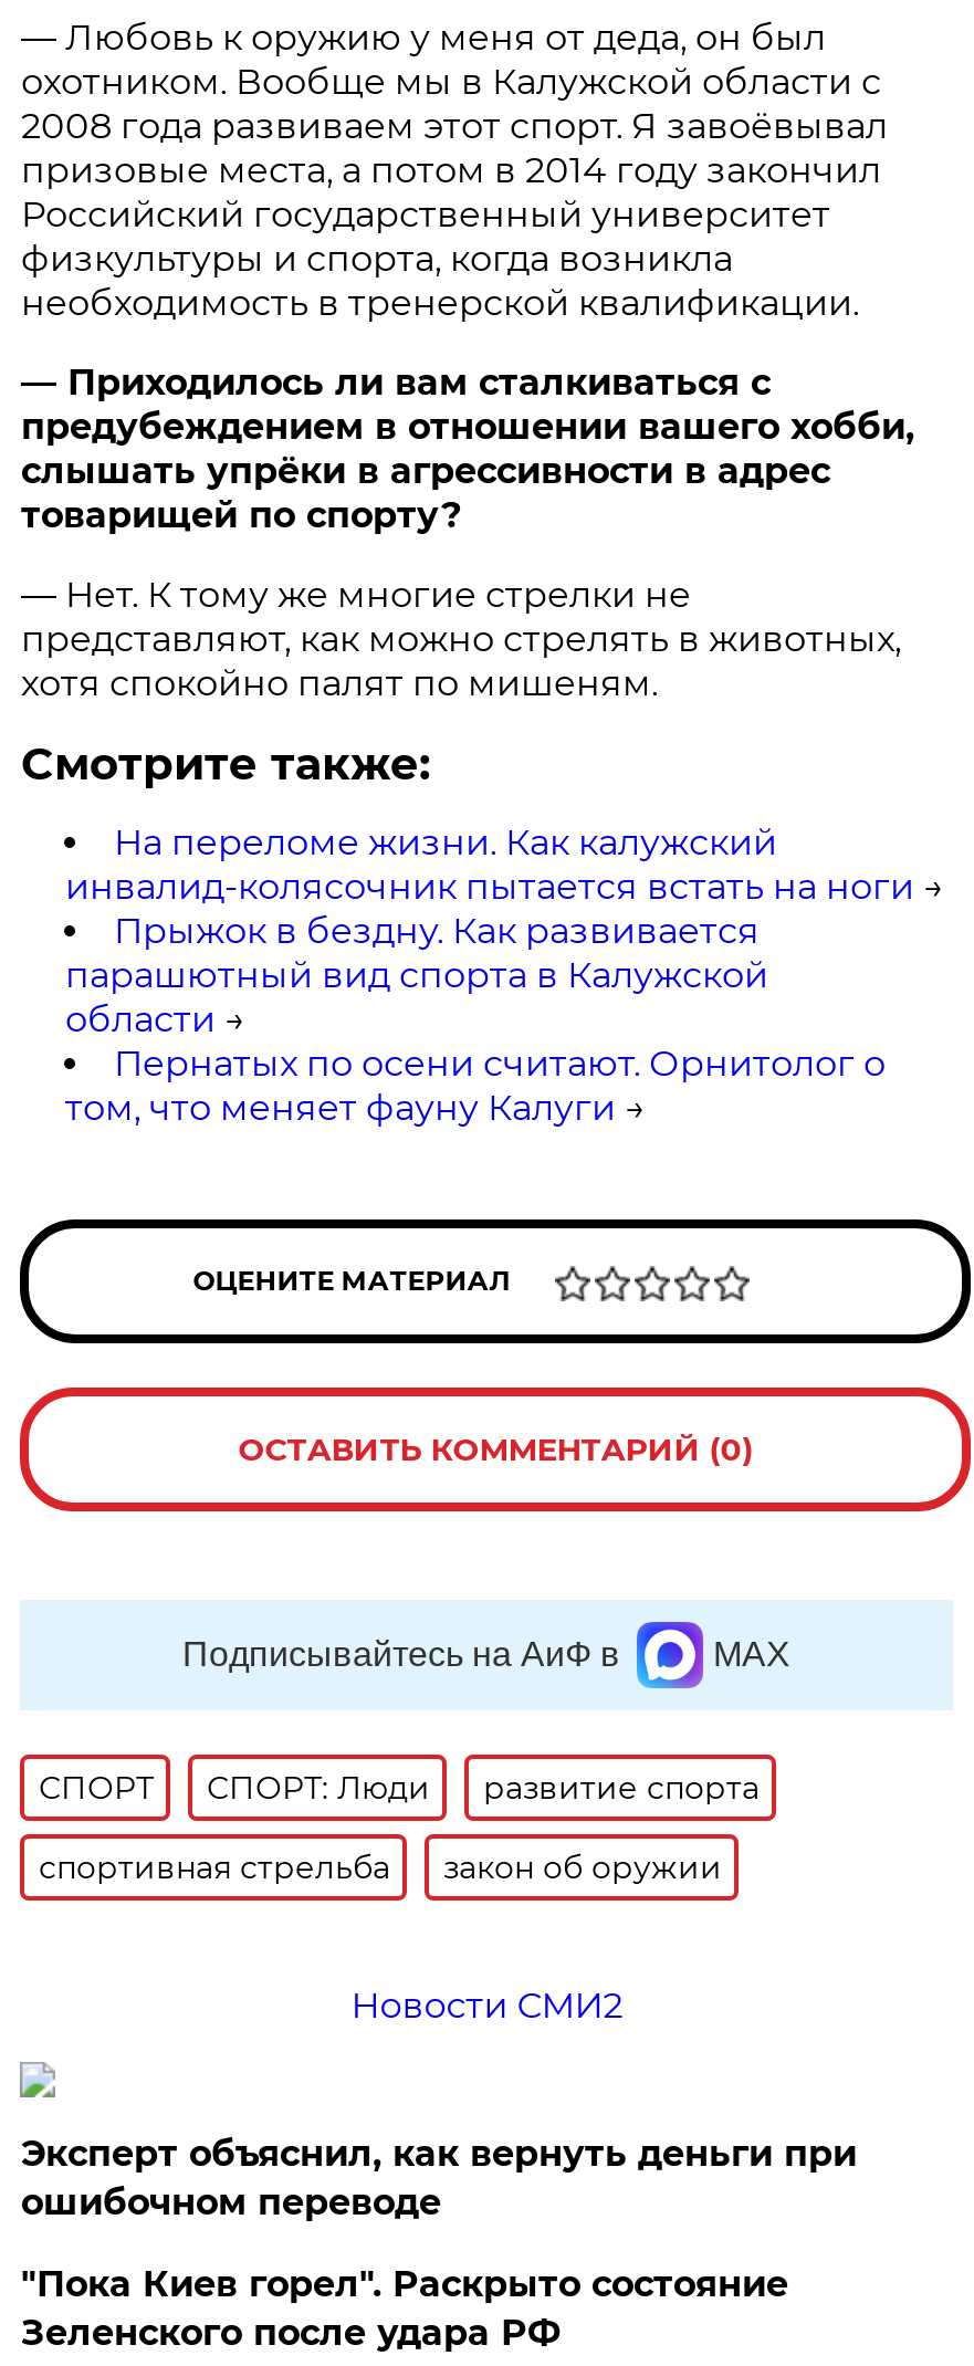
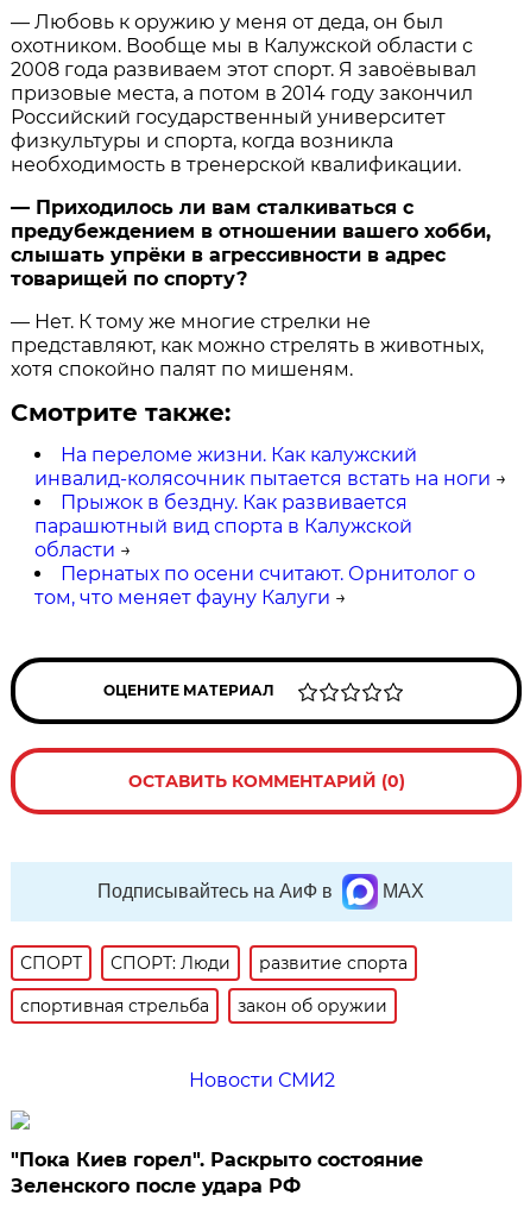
[21,2132,857,2223] Эксперт объяснил, как вернуть деньги при | ошибочном переводе -> none

